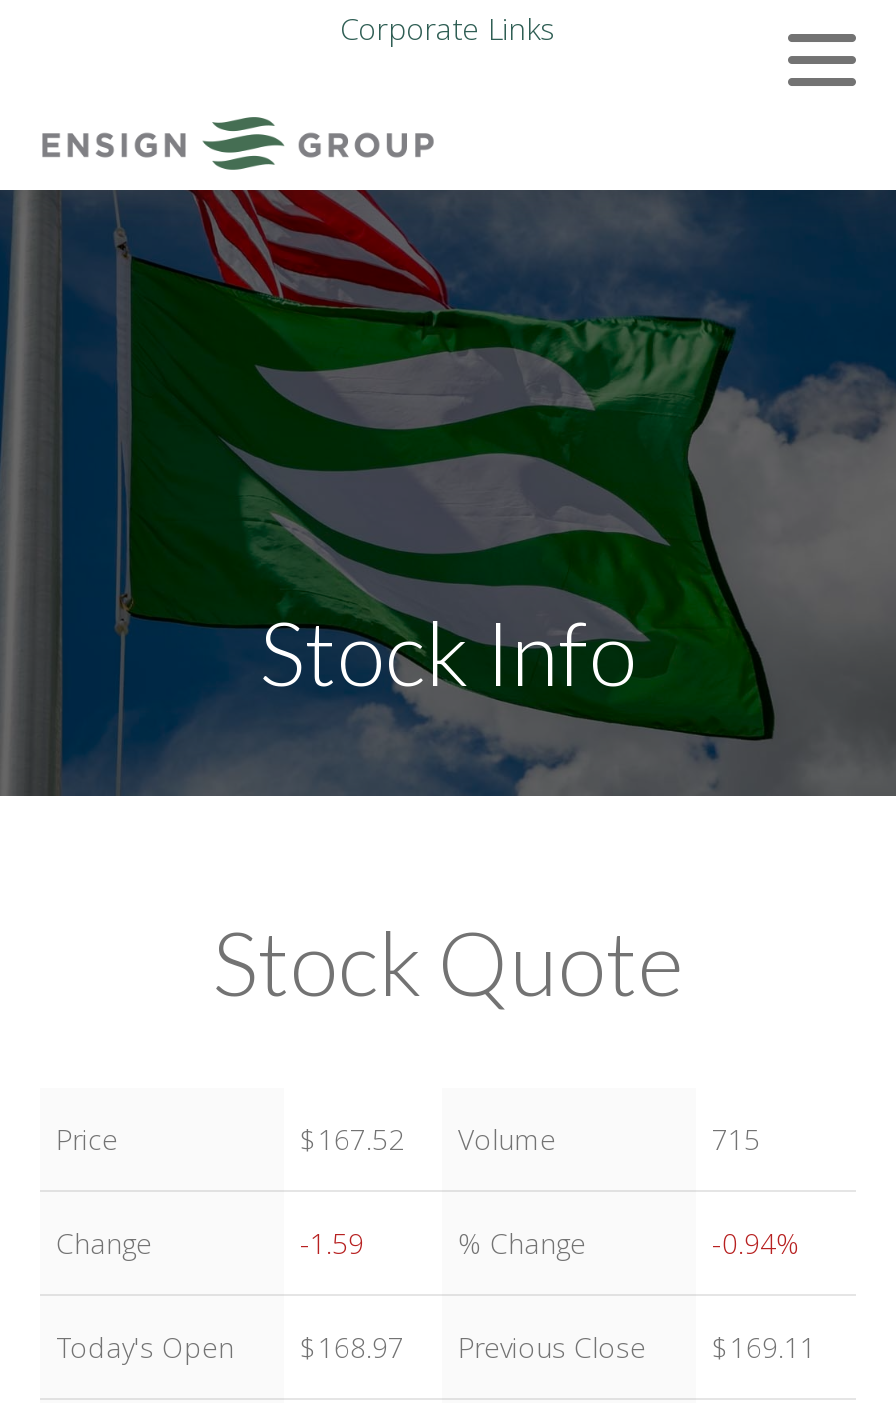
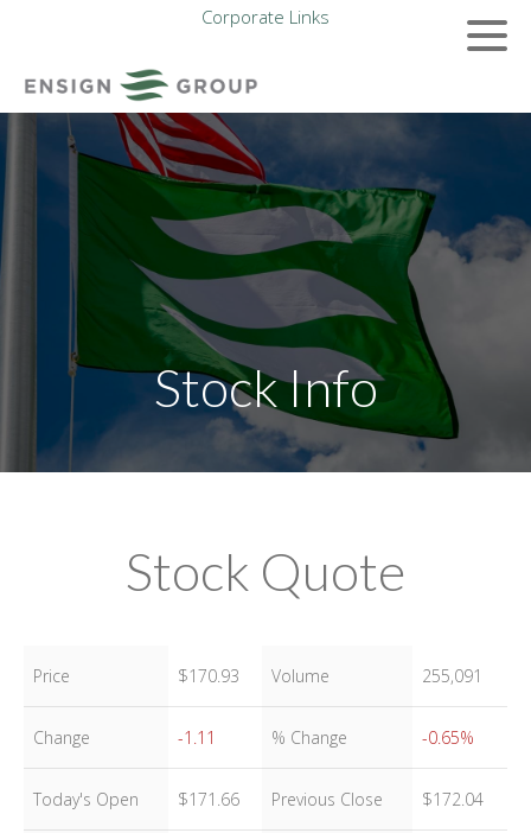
[300,1120,556,1158] $167.52 Volume -> [178,665,330,687] $170.93 Volume
[712,1120,760,1158] 715 -> [422,665,482,687] 255,091
[300,1224,364,1262] -1.59 -> [178,726,216,749] -1.11
[712,1224,800,1262] -0.94% -> [422,726,474,749] -0.65%
[300,1328,404,1366] $168.97 -> [178,788,239,810] $171.66
[712,1328,816,1366] $169.11 -> [422,788,484,810] $172.04

